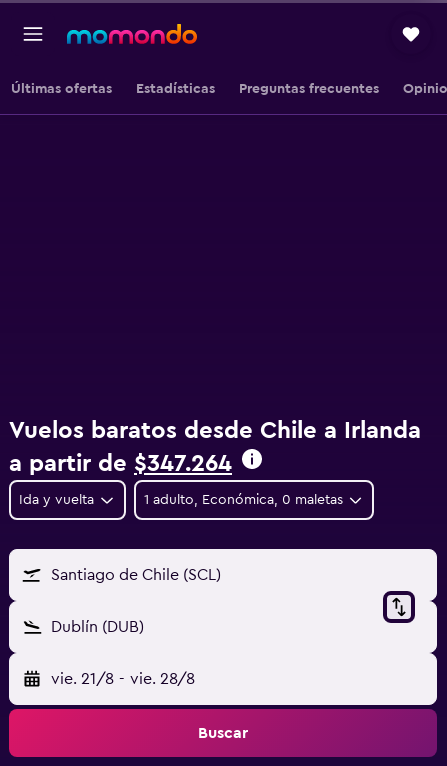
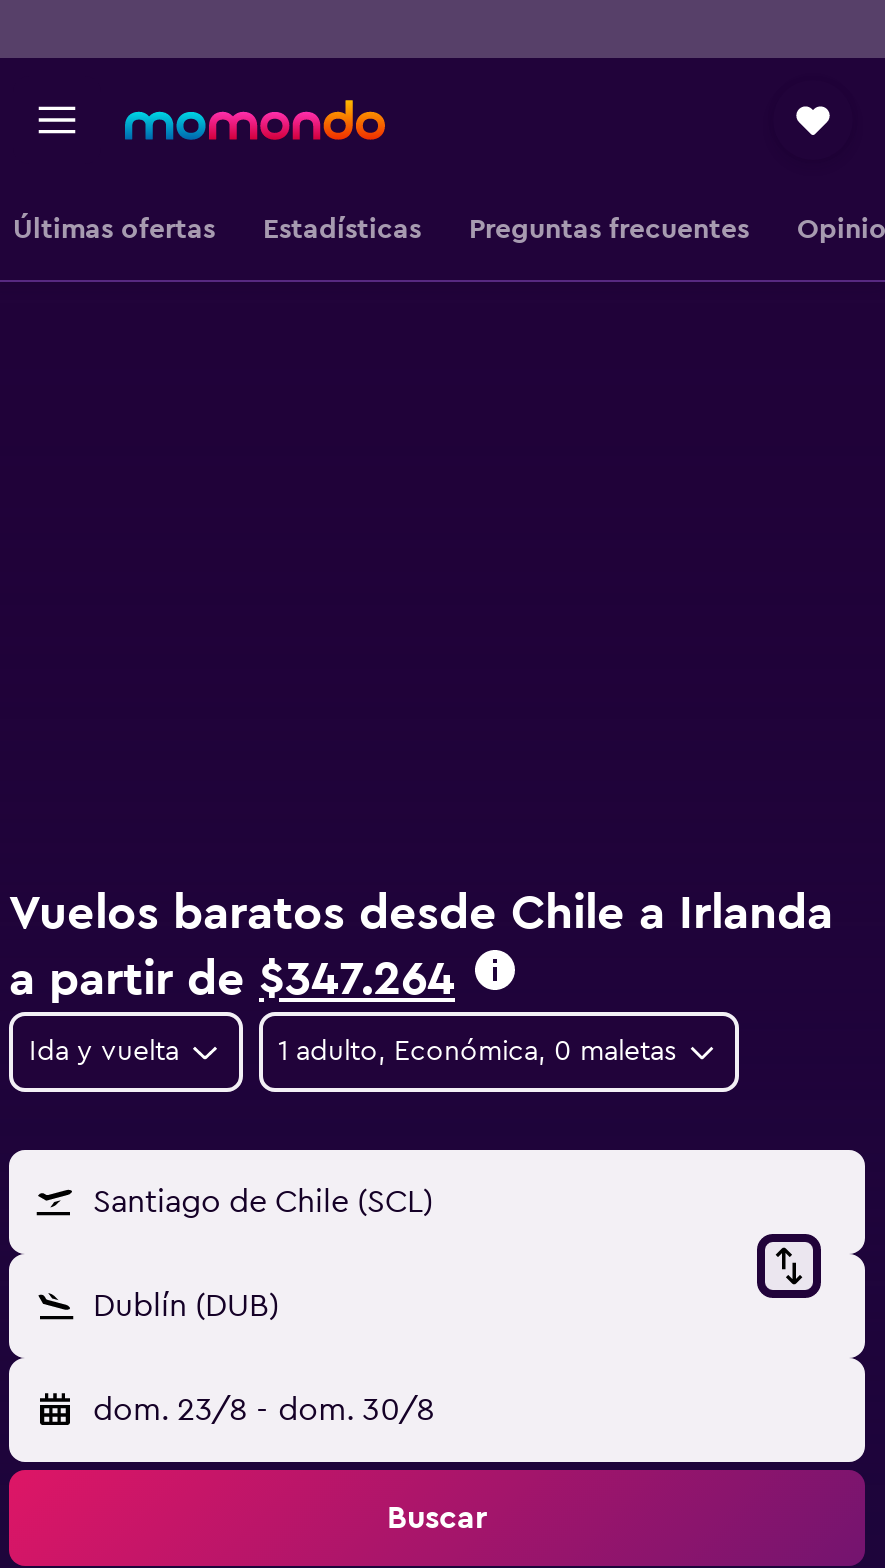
[51,671,195,687] vie. 21/8 - vie. 28/8 -> [93,1394,434,1426] dom. 23/8 - dom. 30/8

